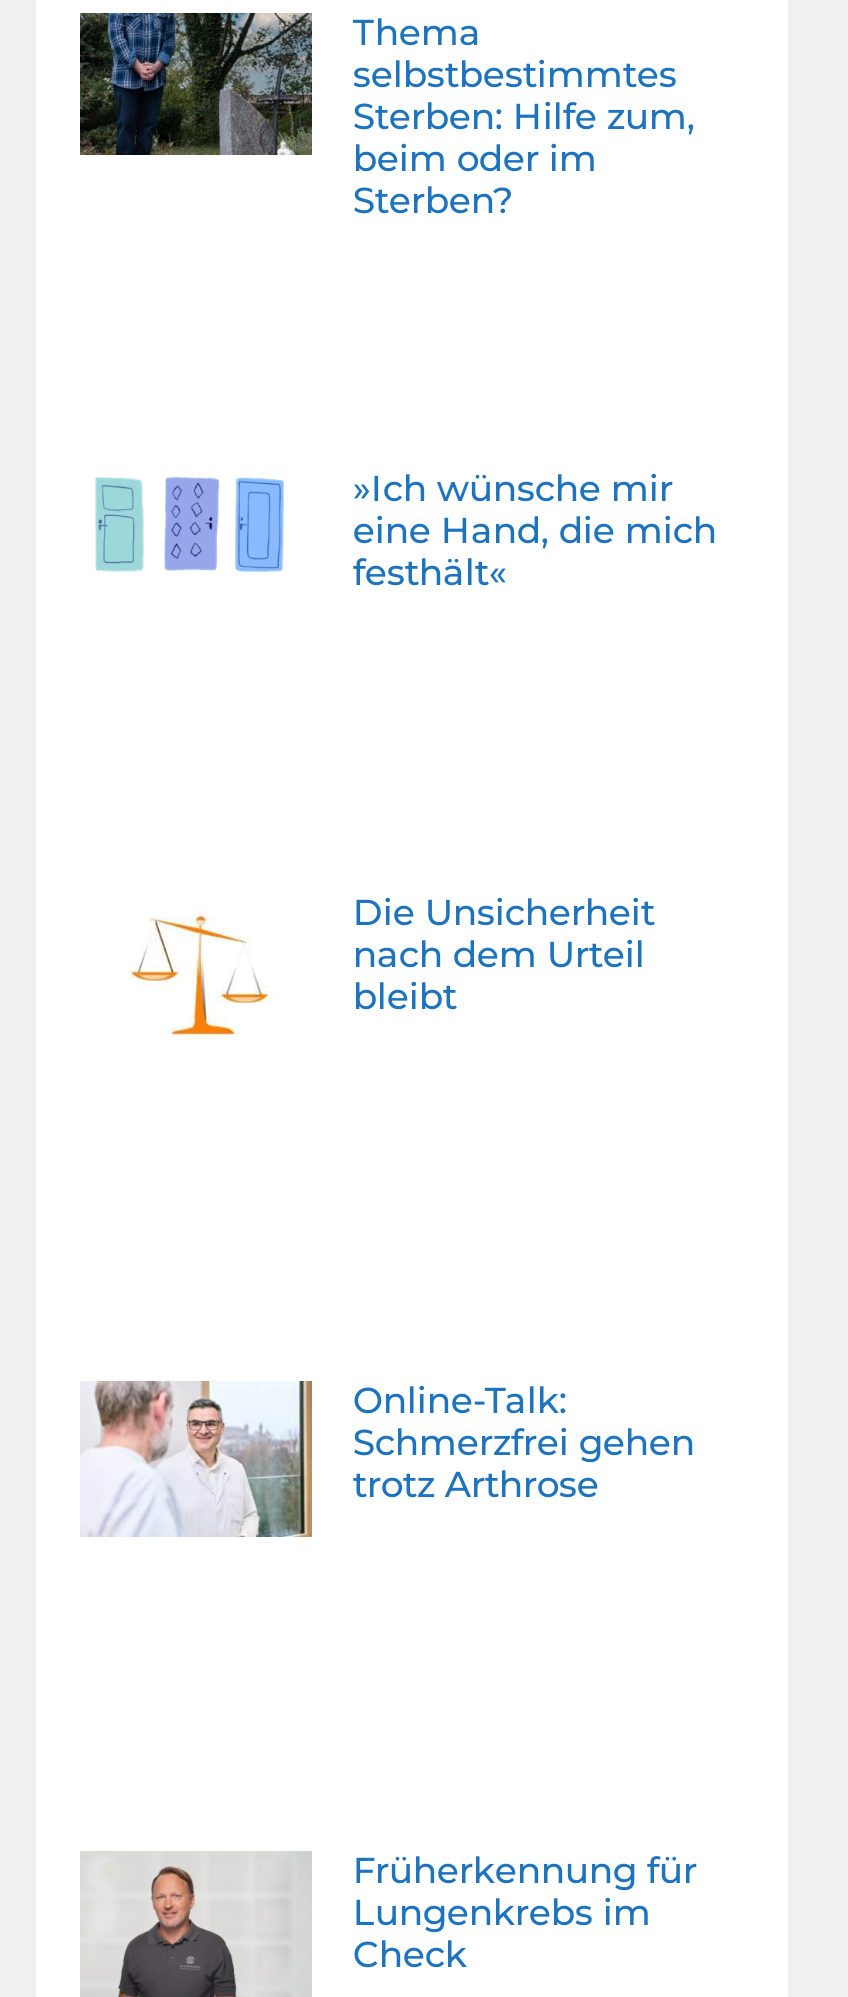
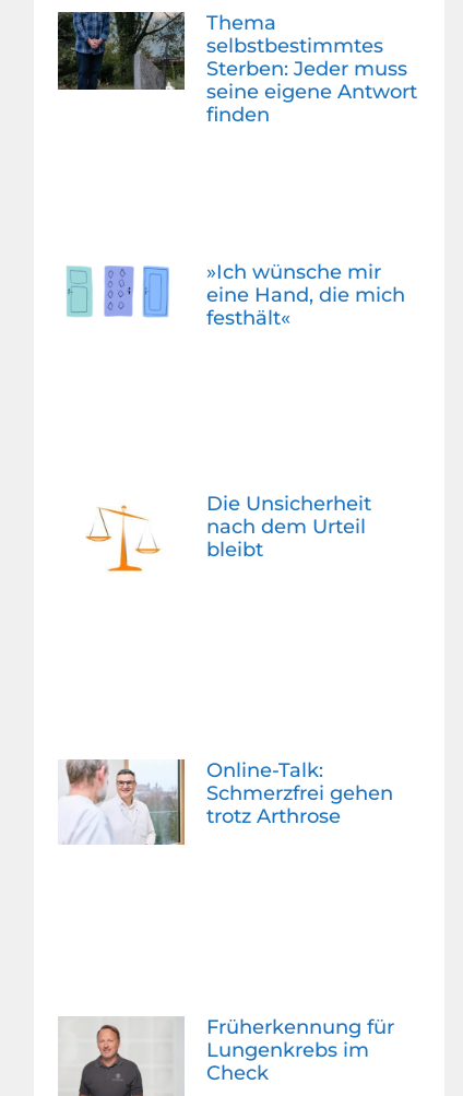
[353,95,695,223] Sterben: Hilfe zum, | beim oder im | Sterben? -> [207,57,417,127] Sterben: Jeder muss | seine eigene Antwort | finden

